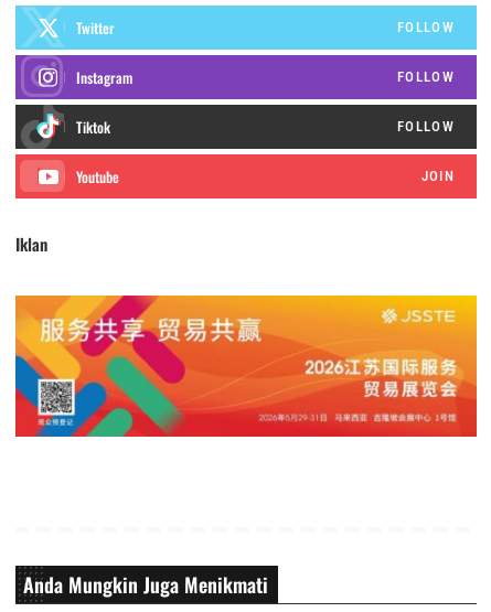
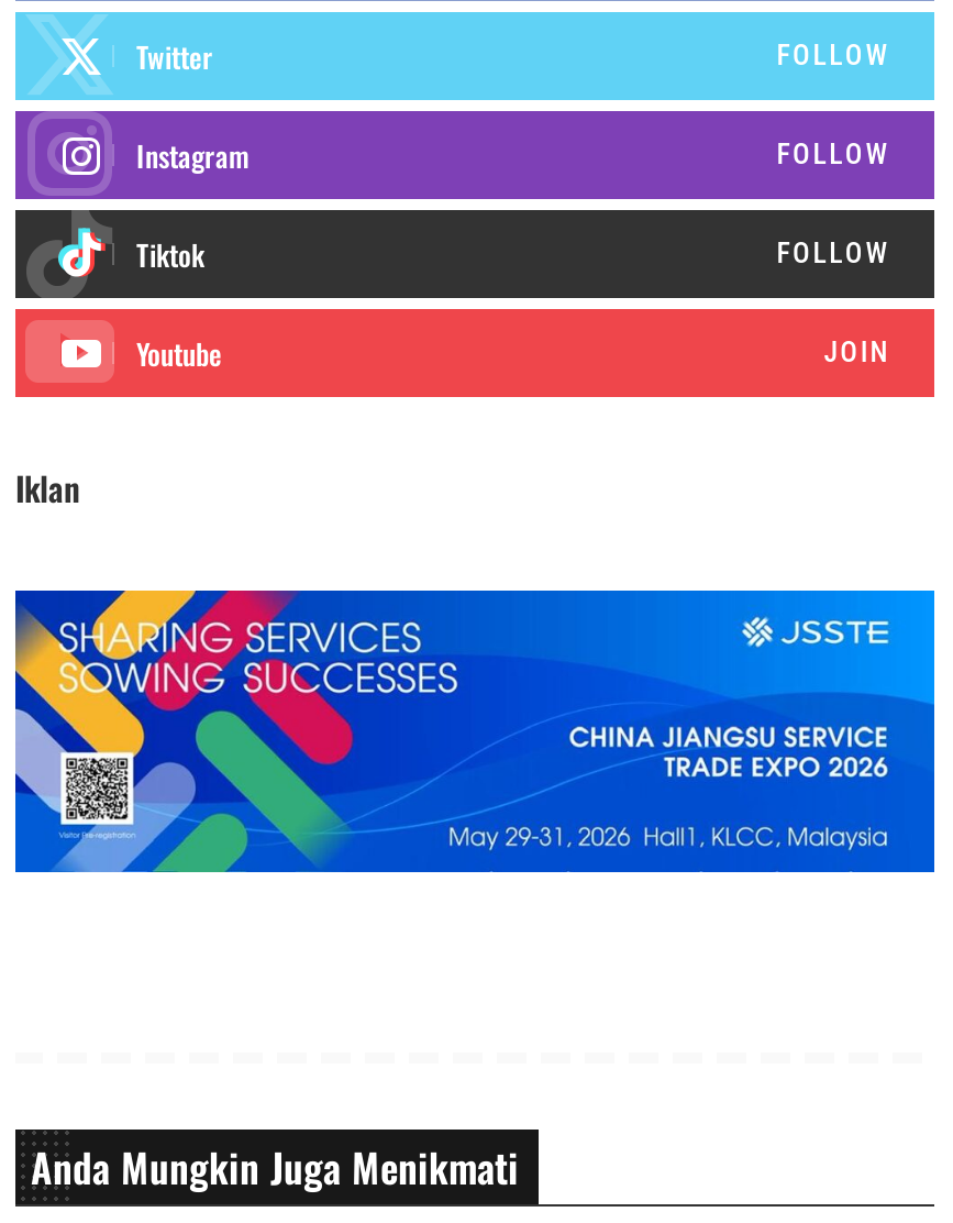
[14,294,478,438] [image] -> [13,587,937,875] [image]

